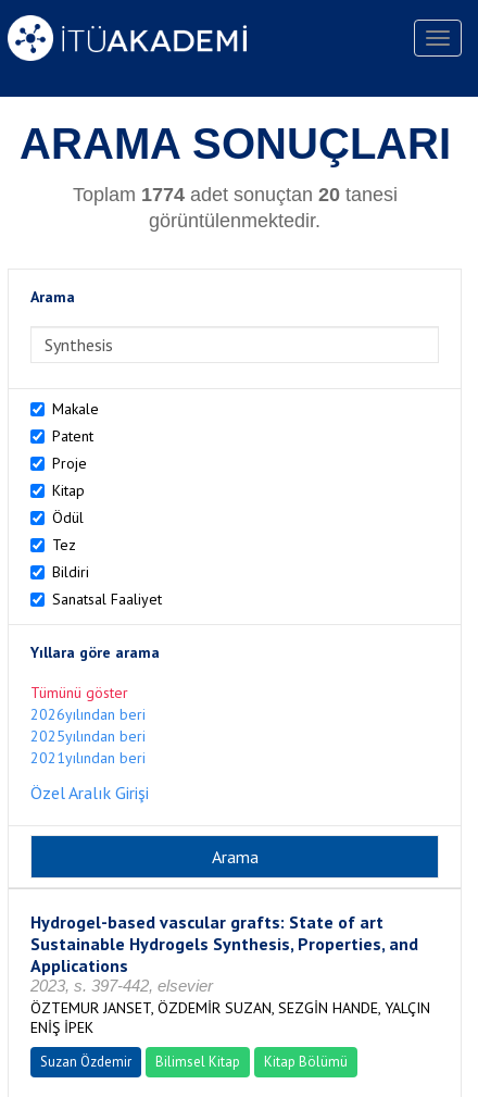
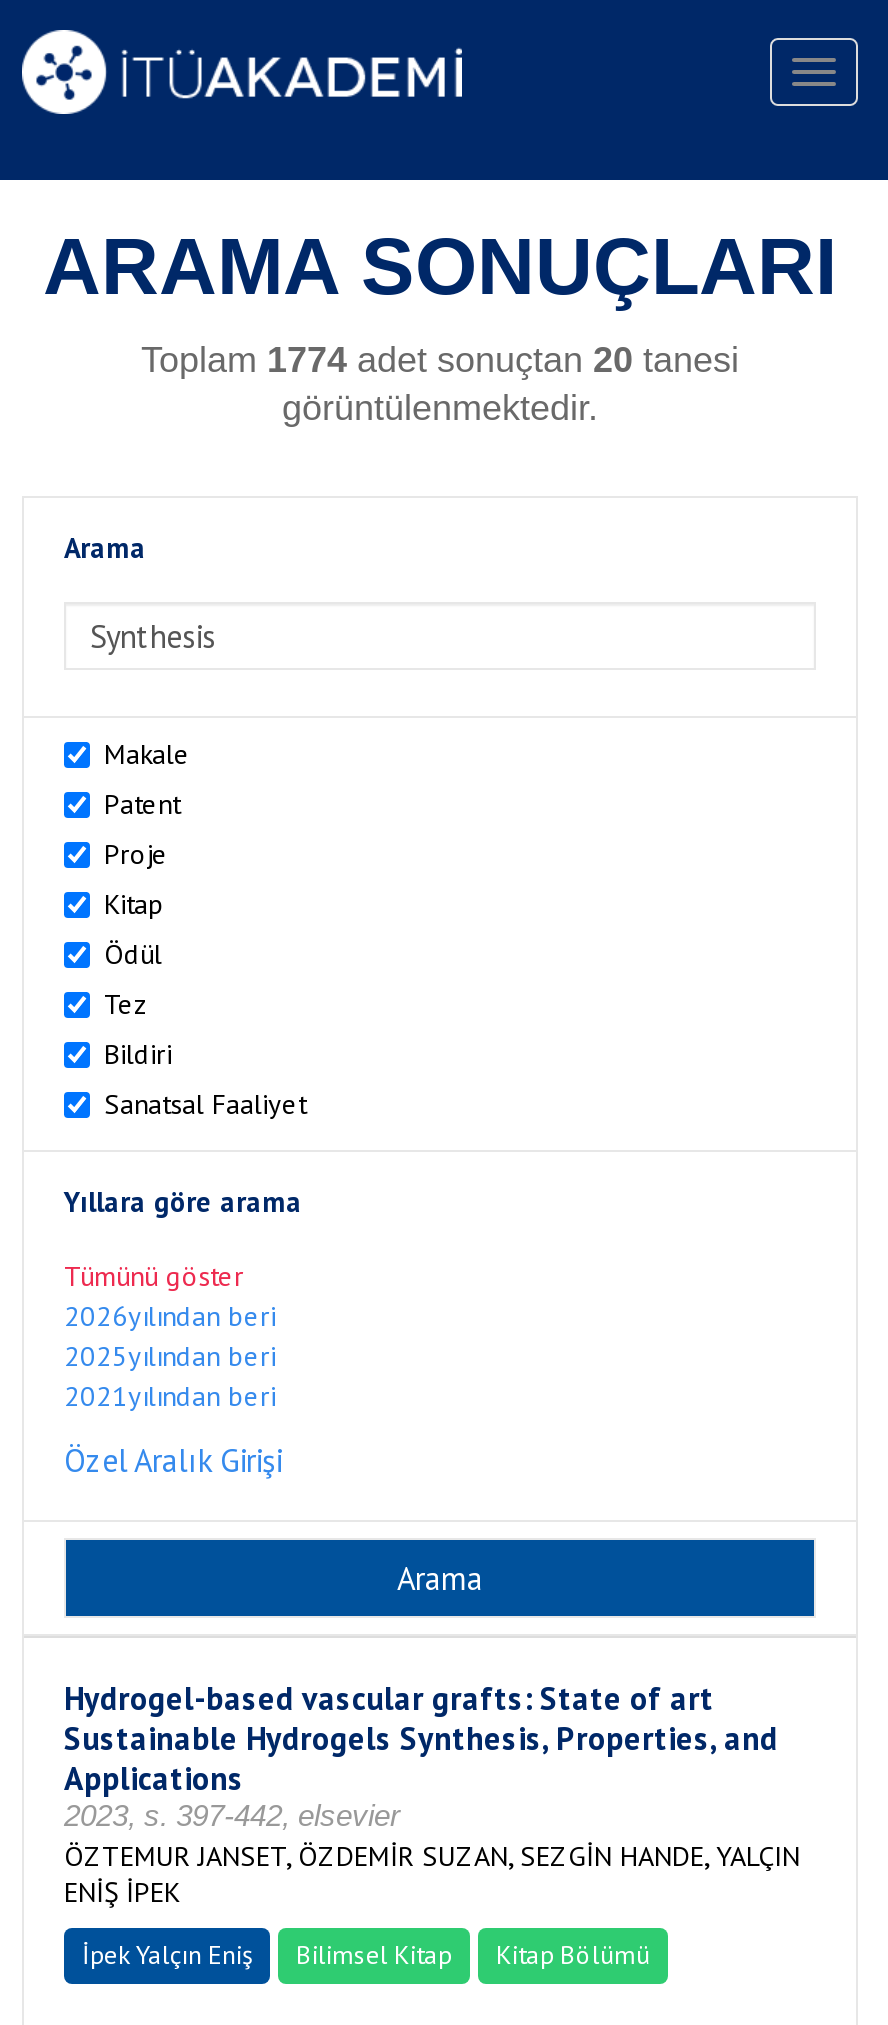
[40,1052,131,1071] Suzan Özdemir -> [82,1938,252,1972] İpek Yalçın Eniş

